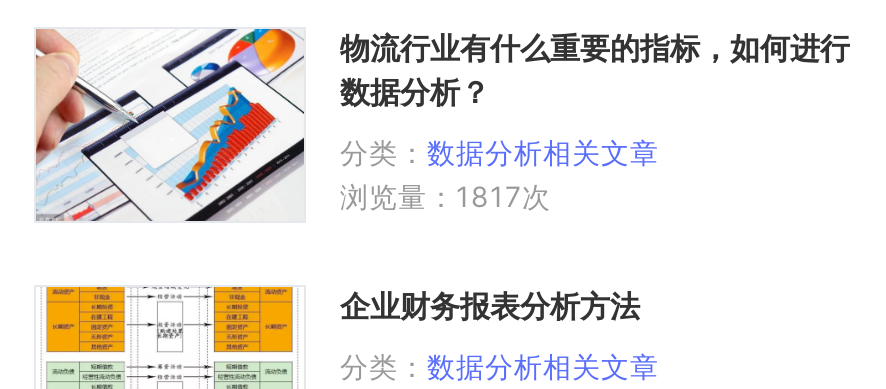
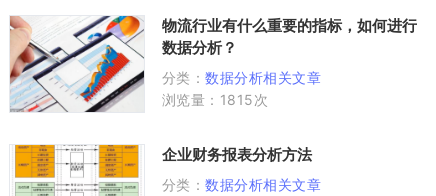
[340,179,551,213] 浏览量：1817次 -> [162,91,268,108] 浏览量：1815次

